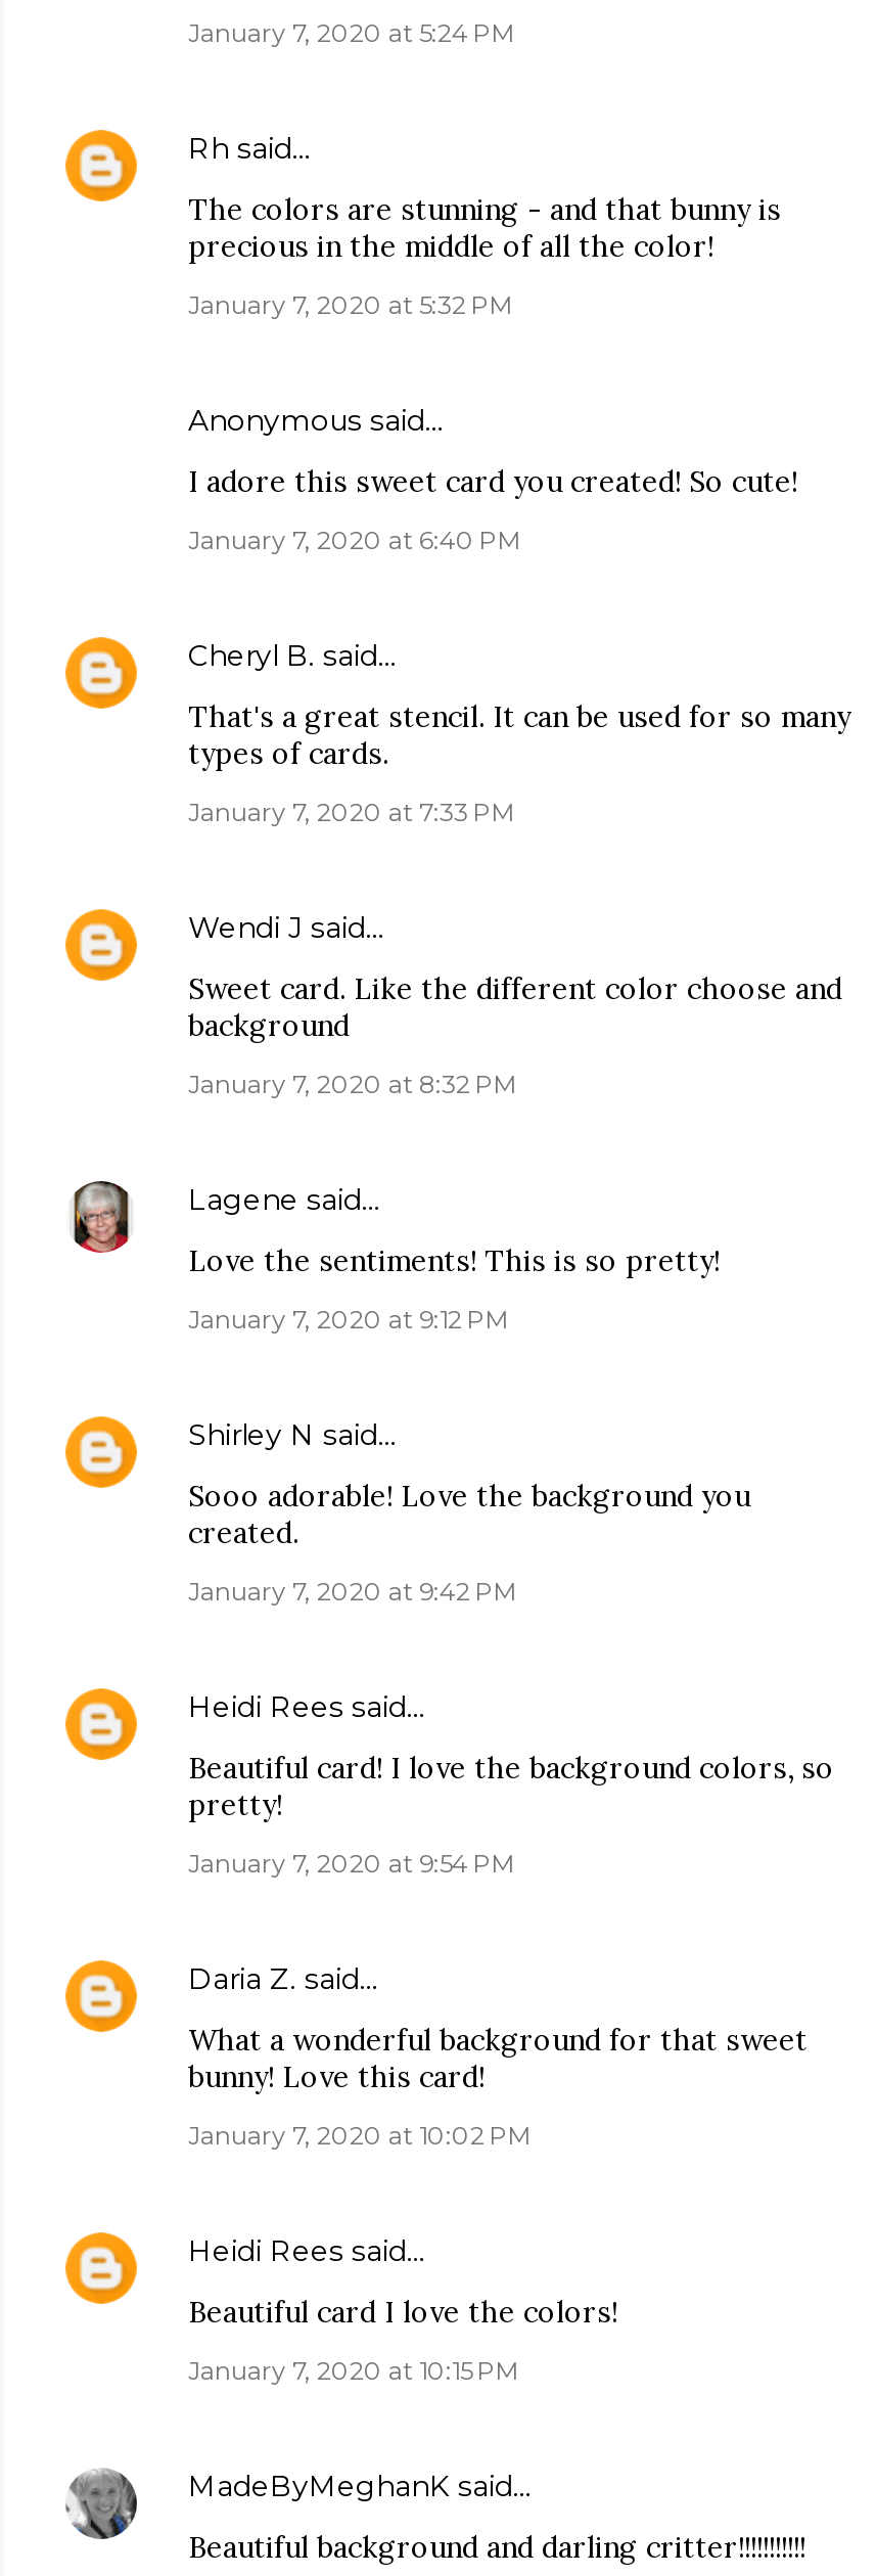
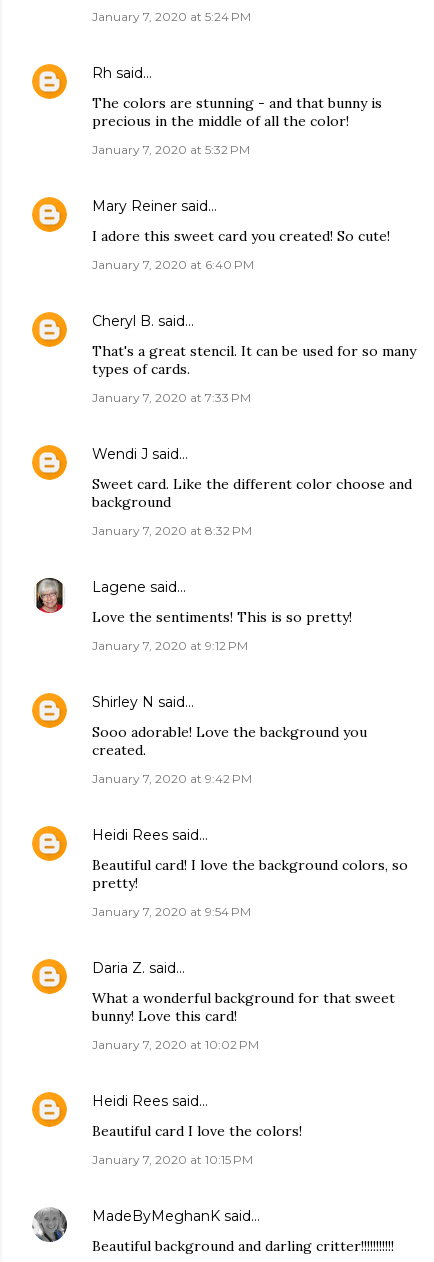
none -> [31,196,68,233] [image]
[188,402,444,439] Anonymous said… -> [92,197,217,215] Mary Reiner said…

